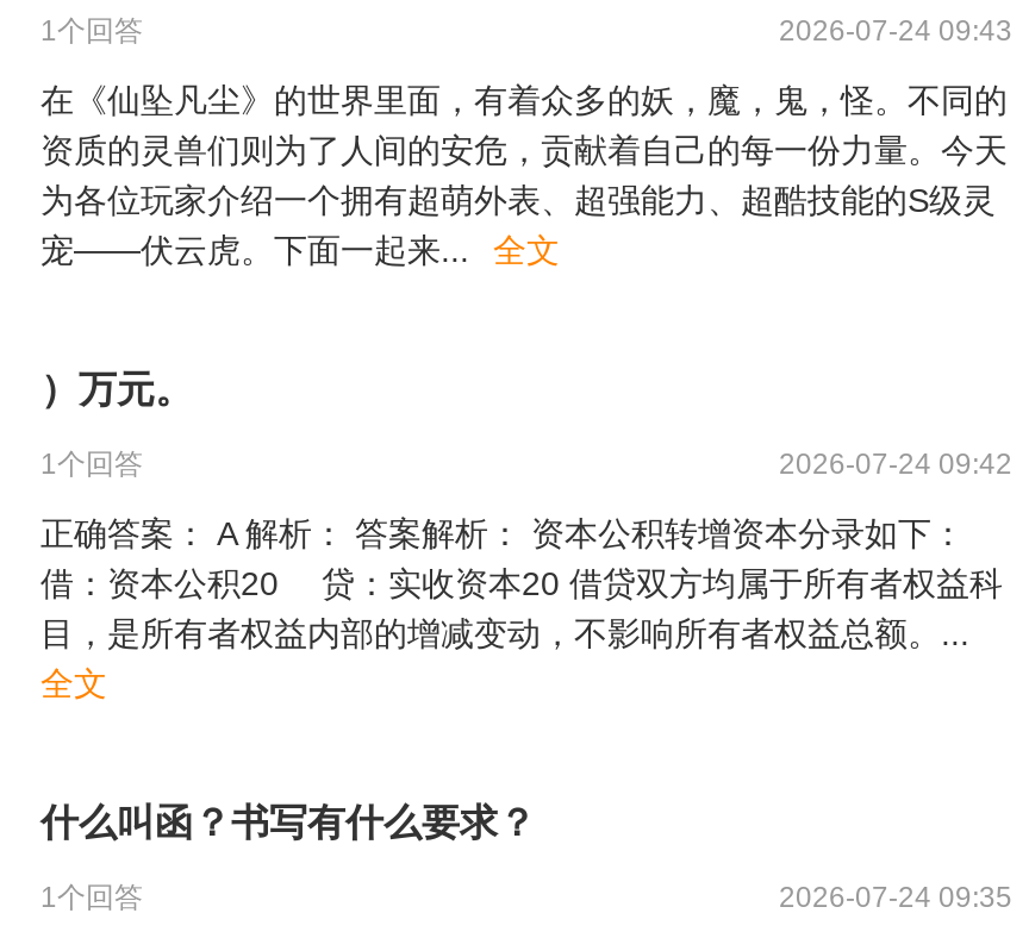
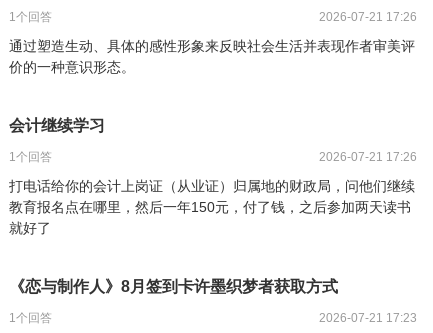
[779,14,1012,48] 2026-07-24 09:43 -> [319,10,417,24] 2026-07-21 17:26
[40,81,1008,269] 在《仙坠凡尘》的世界里面，有着众多的妖，魔，鬼，怪。不同的 | 资质的灵兽们则为了人间的安危，贡献着自己的每一份力量。今天 | 为各位玩家介绍一个拥有超萌外表、超强能力、超酷技能的S级灵 | 宠——伏云虎。下面一起来... | 全文 -> [9,38,415,75] 通过塑造生动、具体的感性形象来反映社会生活并表现作者审美评 | 价的一种意识形态。
[40,369,193,409] ）万元。 -> [9,117,105,134] 会计继续学习
[779,448,1012,481] 2026-07-24 09:42 -> [319,150,417,164] 2026-07-21 17:26
[40,514,1003,702] 正确答案： A 解析： 答案解析： 资本公积转增资本分录如下： | 借：资本公积20 贷：实收资本20 借贷双方均属于所有者权益科 | 目，是所有者权益内部的增减变动，不影响所有者权益总额。... | 全文 -> [9,178,415,236] 打电话给你的会计上岗证（从业证）归属地的财政局，问他们继续 | 教育报名点在哪里，然后一年150元，付了钱，之后参加两天读书 | 就好了
[40,802,536,843] 什么叫函？书写有什么要求？ -> [9,278,338,295] 《恋与制作人》8月签到卡许墨织梦者获取方式
[779,881,1012,914] 2026-07-24 09:35 -> [319,311,417,325] 2026-07-21 17:23

